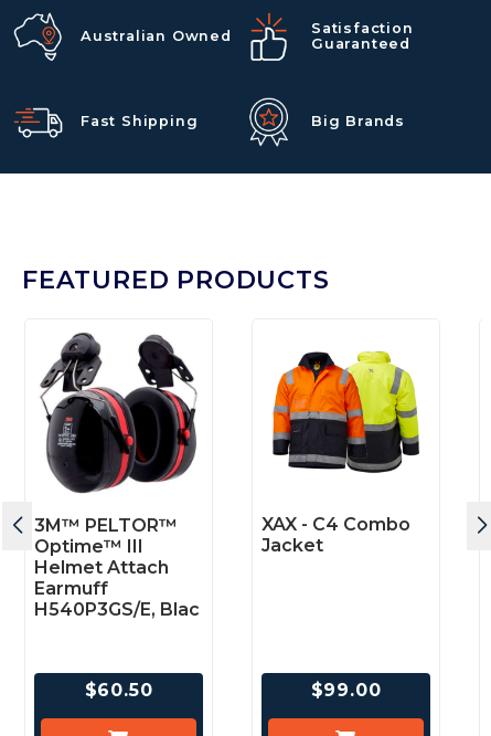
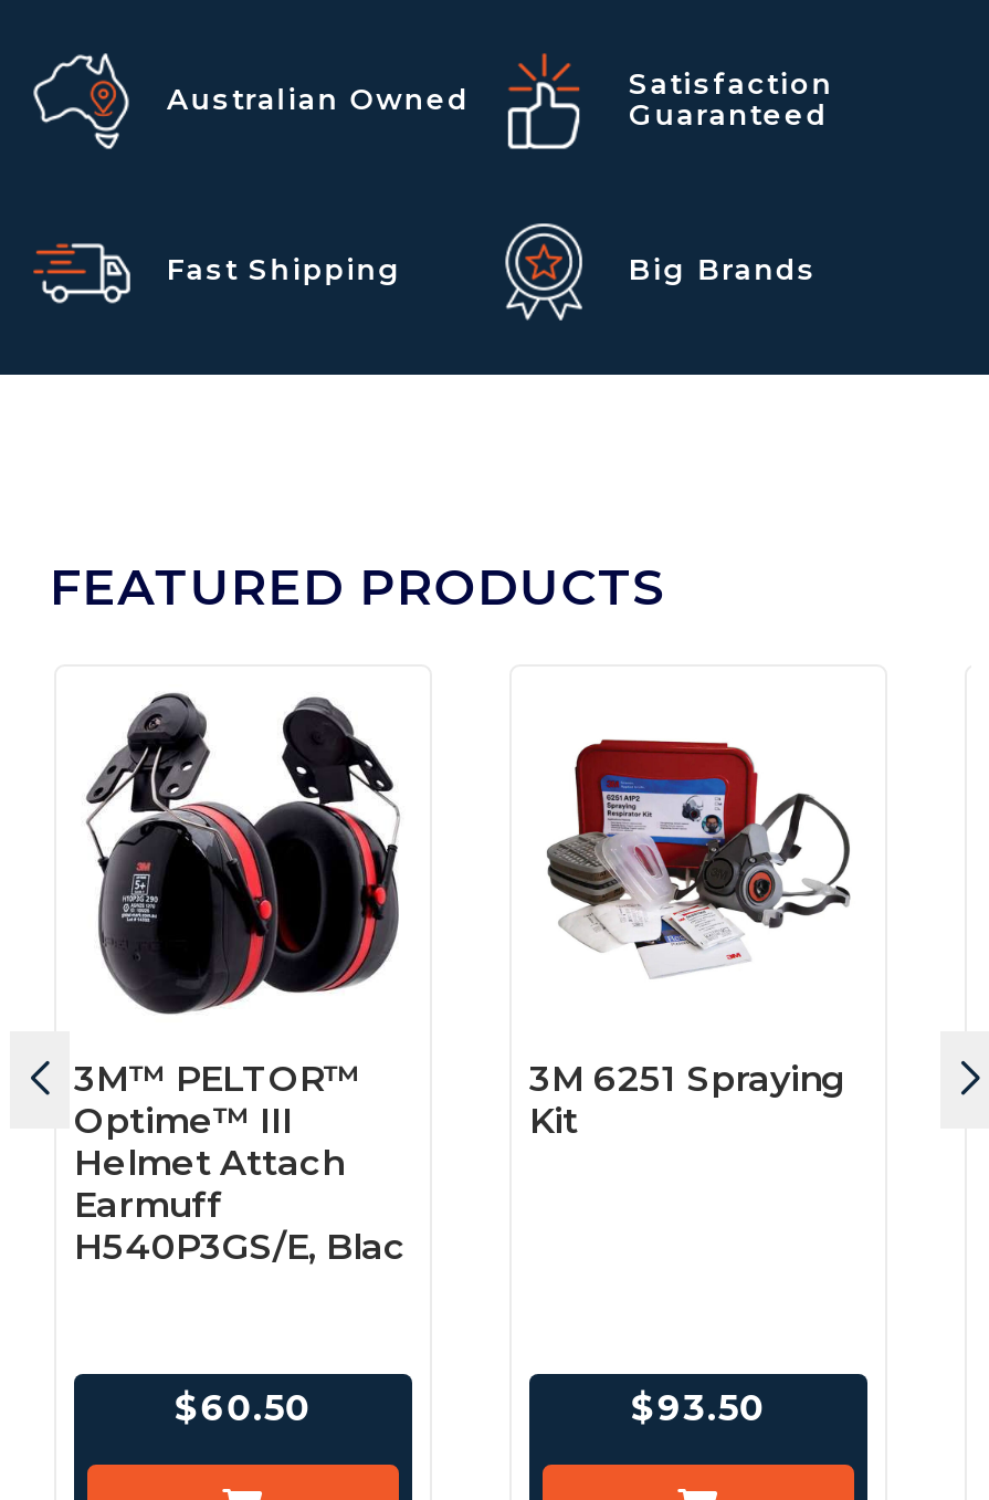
[261,350,421,556] [image] | XAX - C4 Combo | Jacket -> [529,731,852,1141] [image] | 3M 6251 Spraying | Kit
[311,680,381,701] $99.00 -> [631,1388,766,1430] $93.50

